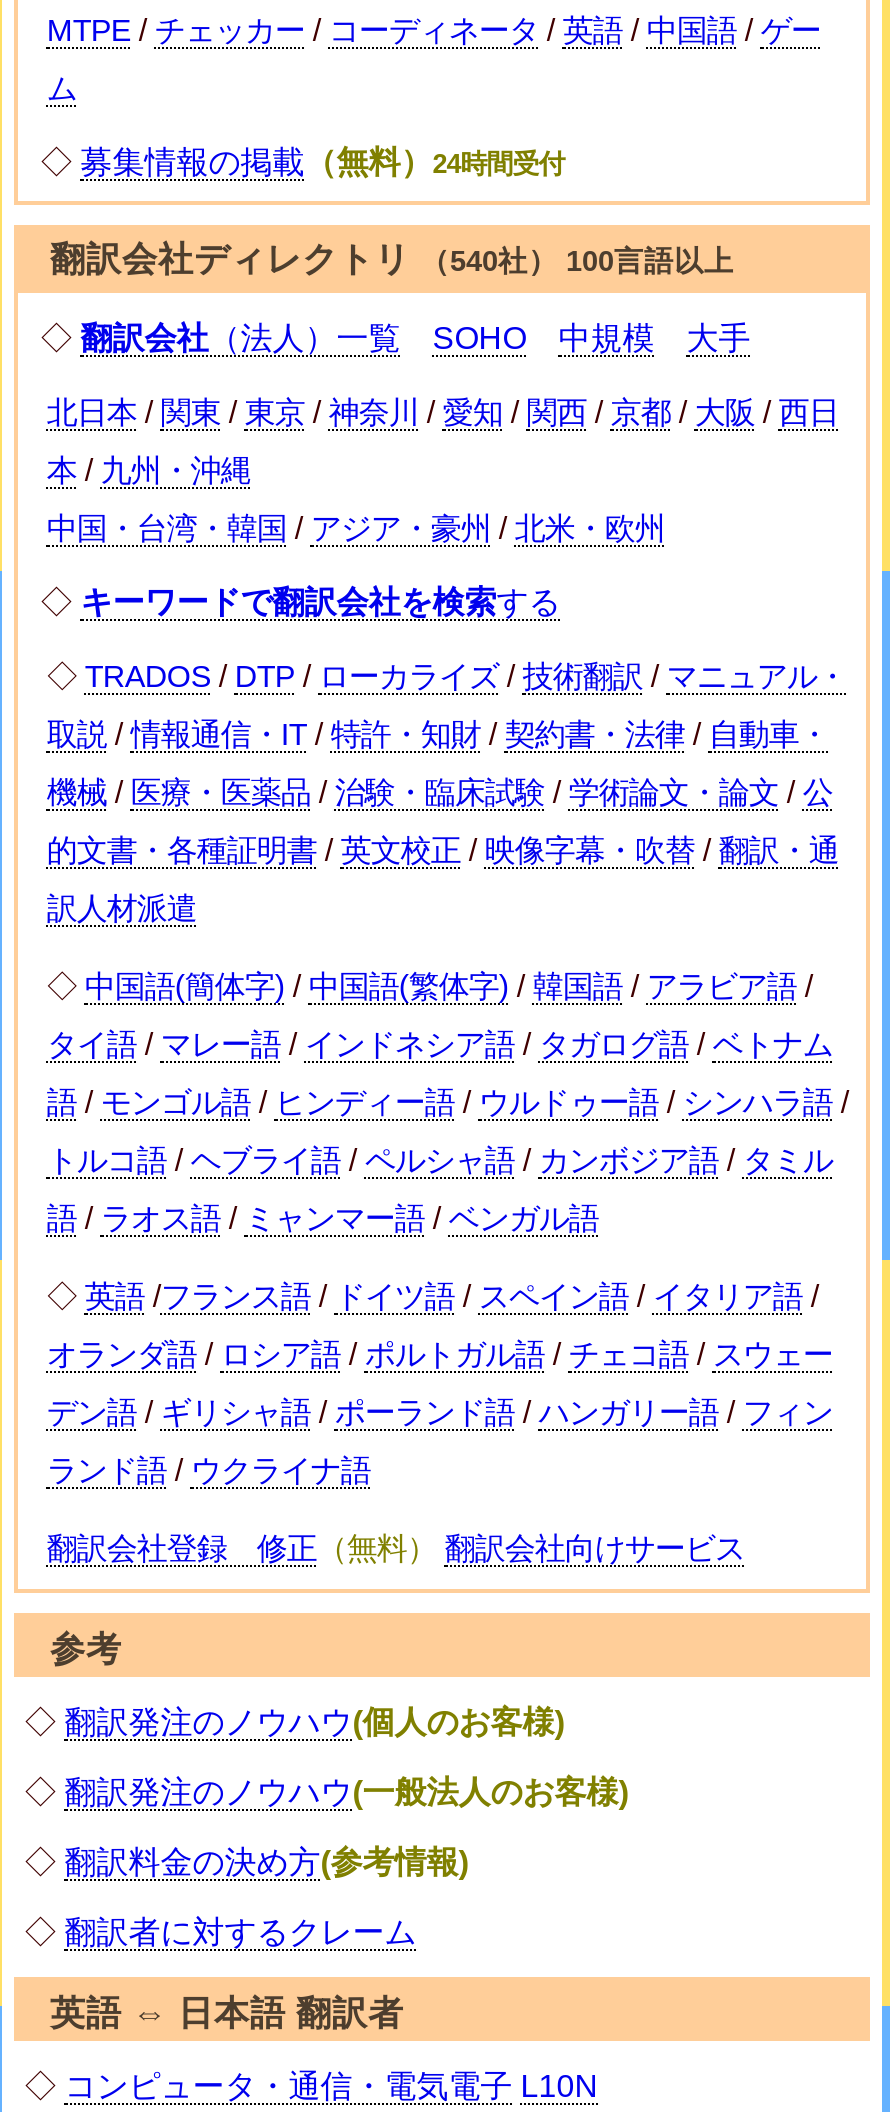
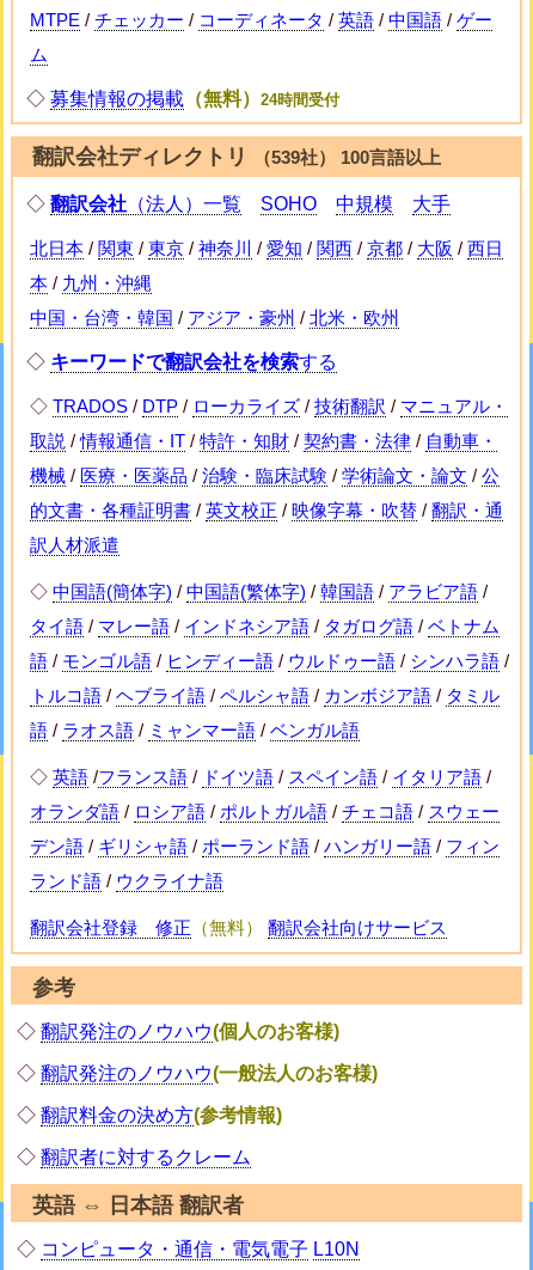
[50,240,734,280] 翻訳会社ディレクトリ（540社） 100言語以上 -> [32,145,441,169] 翻訳会社ディレクトリ（539社） 100言語以上

